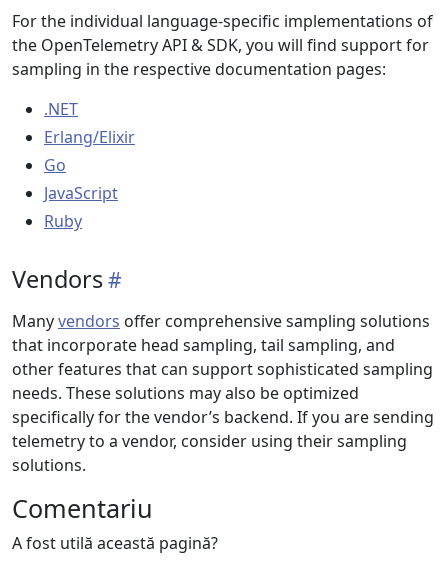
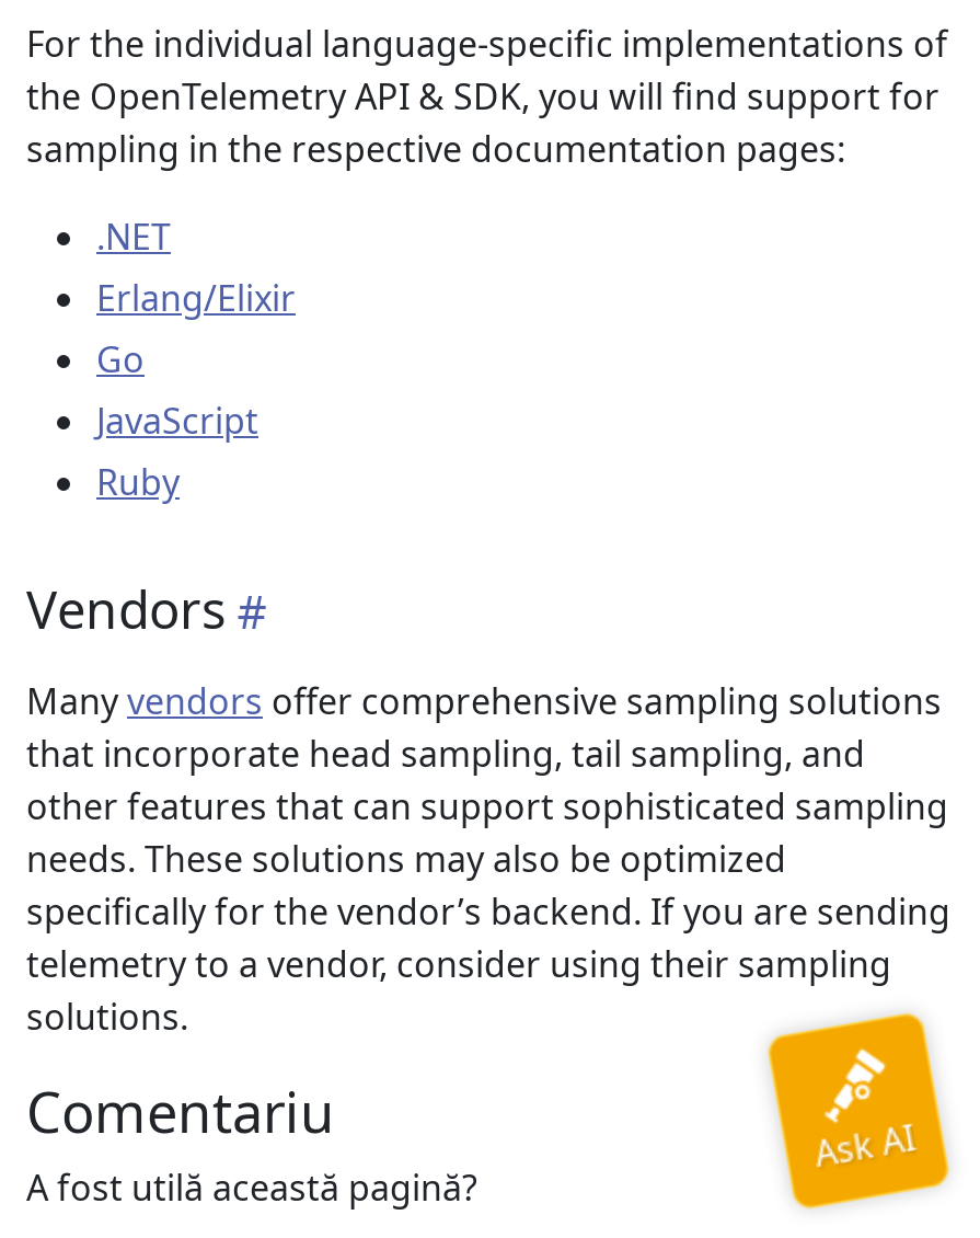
none -> [764,1010,953,1212] [image]

